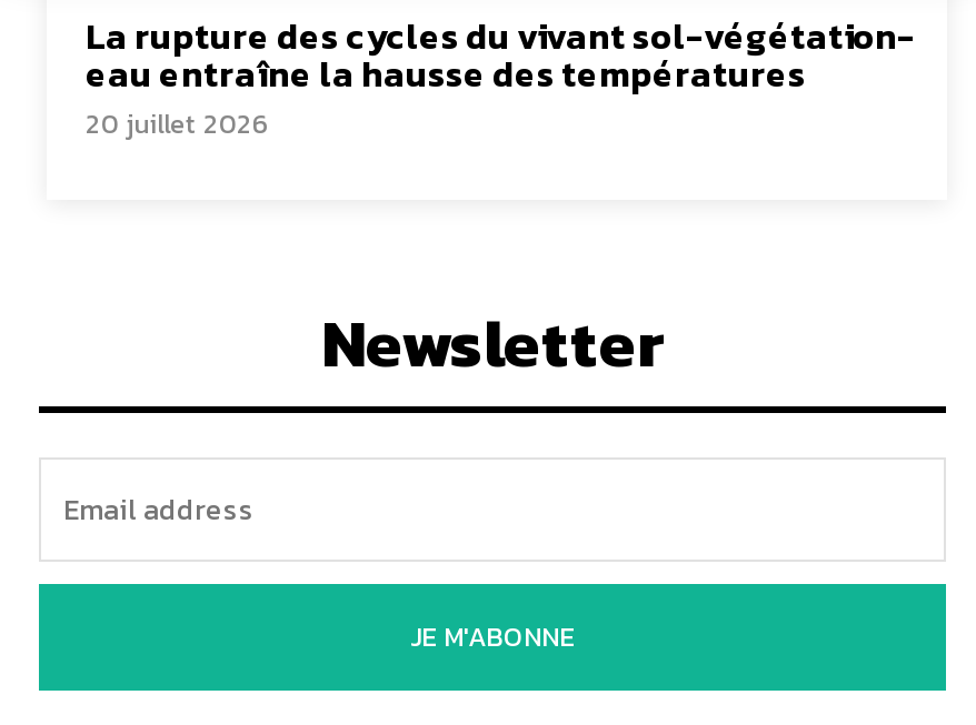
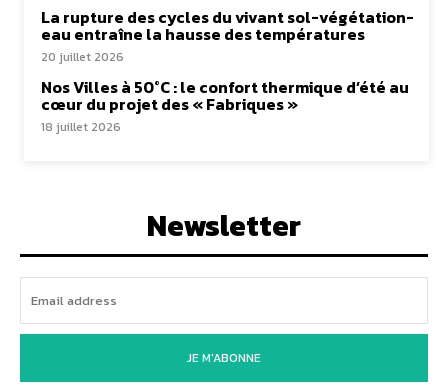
none -> [41,75,409,136] Nos Villes à 50°C : le confort thermique d’été au | cœur du projet des « Fabriques » | 18 juillet 2026

